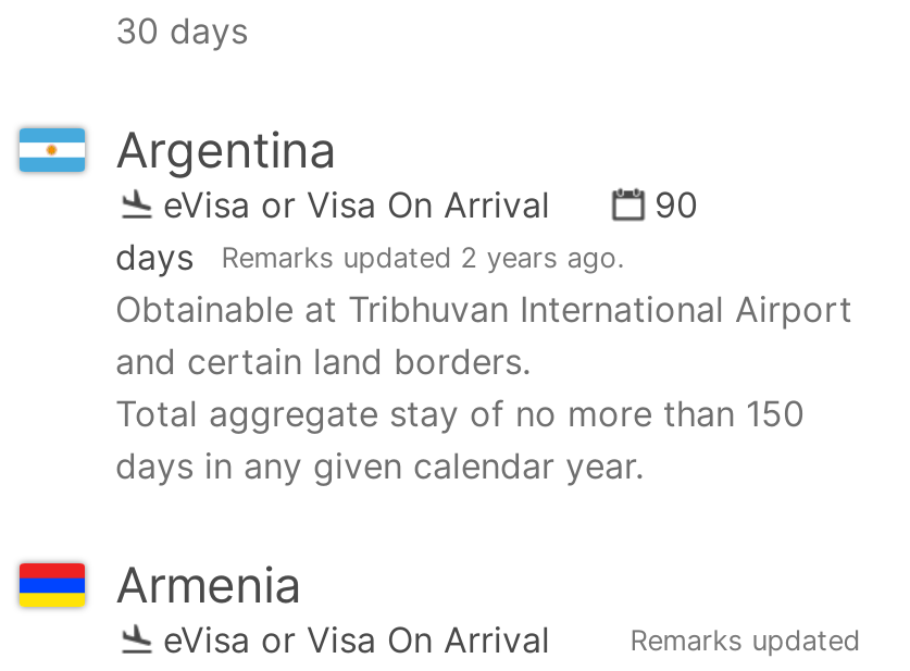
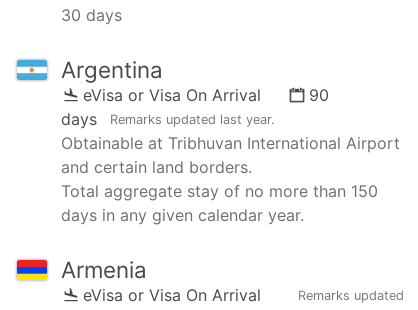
[221,241,626,274] Remarks updated 2 years ago. -> [110,112,275,127] Remarks updated last year.

